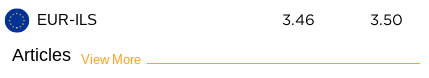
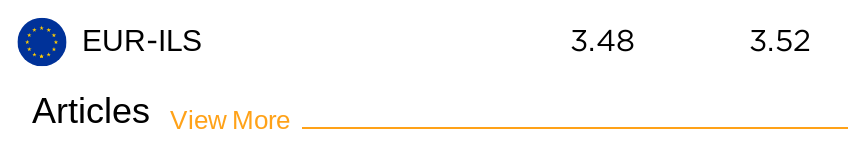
[281,10,314,32] 3.46 -> [570,21,634,65] 3.48
[369,10,402,32] 3.50 -> [749,21,811,65] 3.52

